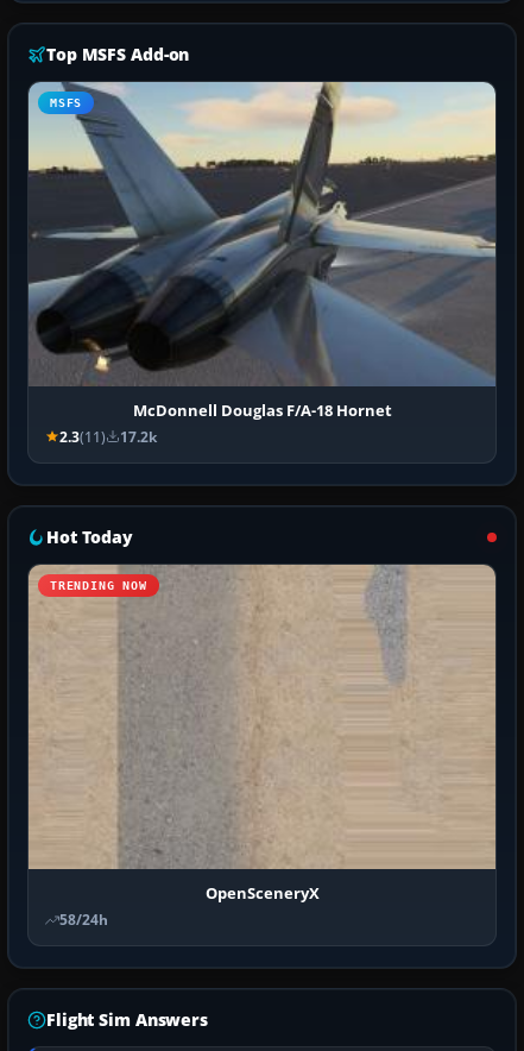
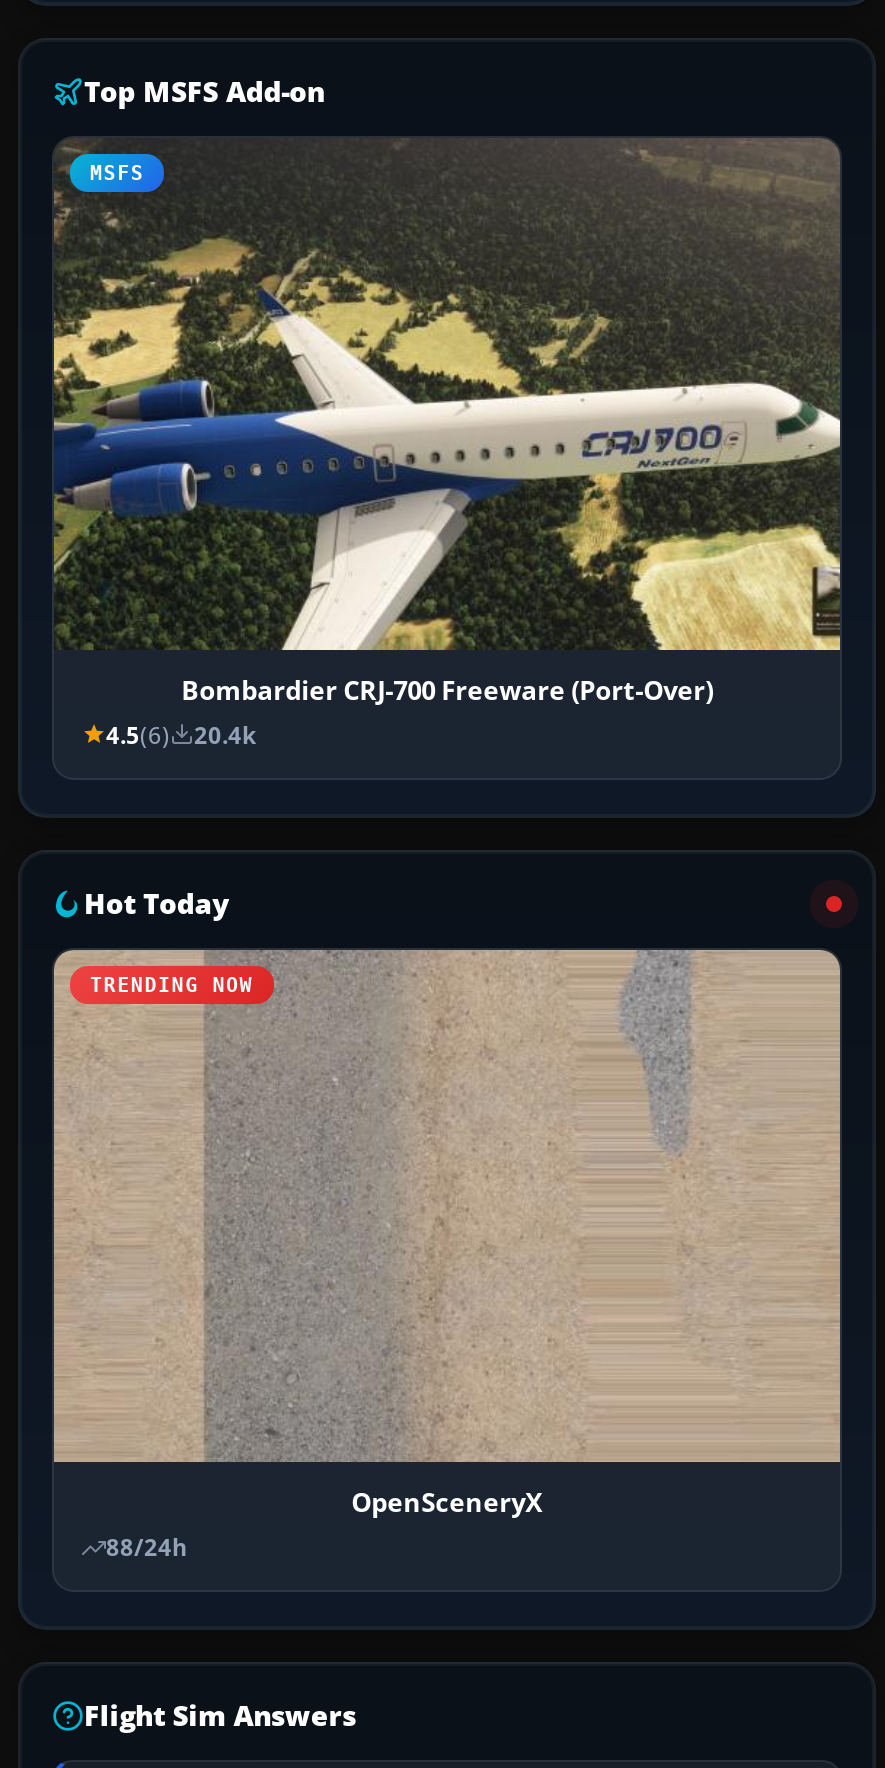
[27,81,497,446] [image] | McDonnell Douglas F/A-18 Hornet | 2.3(11) | 17.2k -> [52,138,842,750] [image] | Bombardier CRJ-700 Freeware (Port-Over) | 4.5(6) | 20.4k
[59,911,108,929] 58/24h -> [106,1532,188,1562] 88/24h

